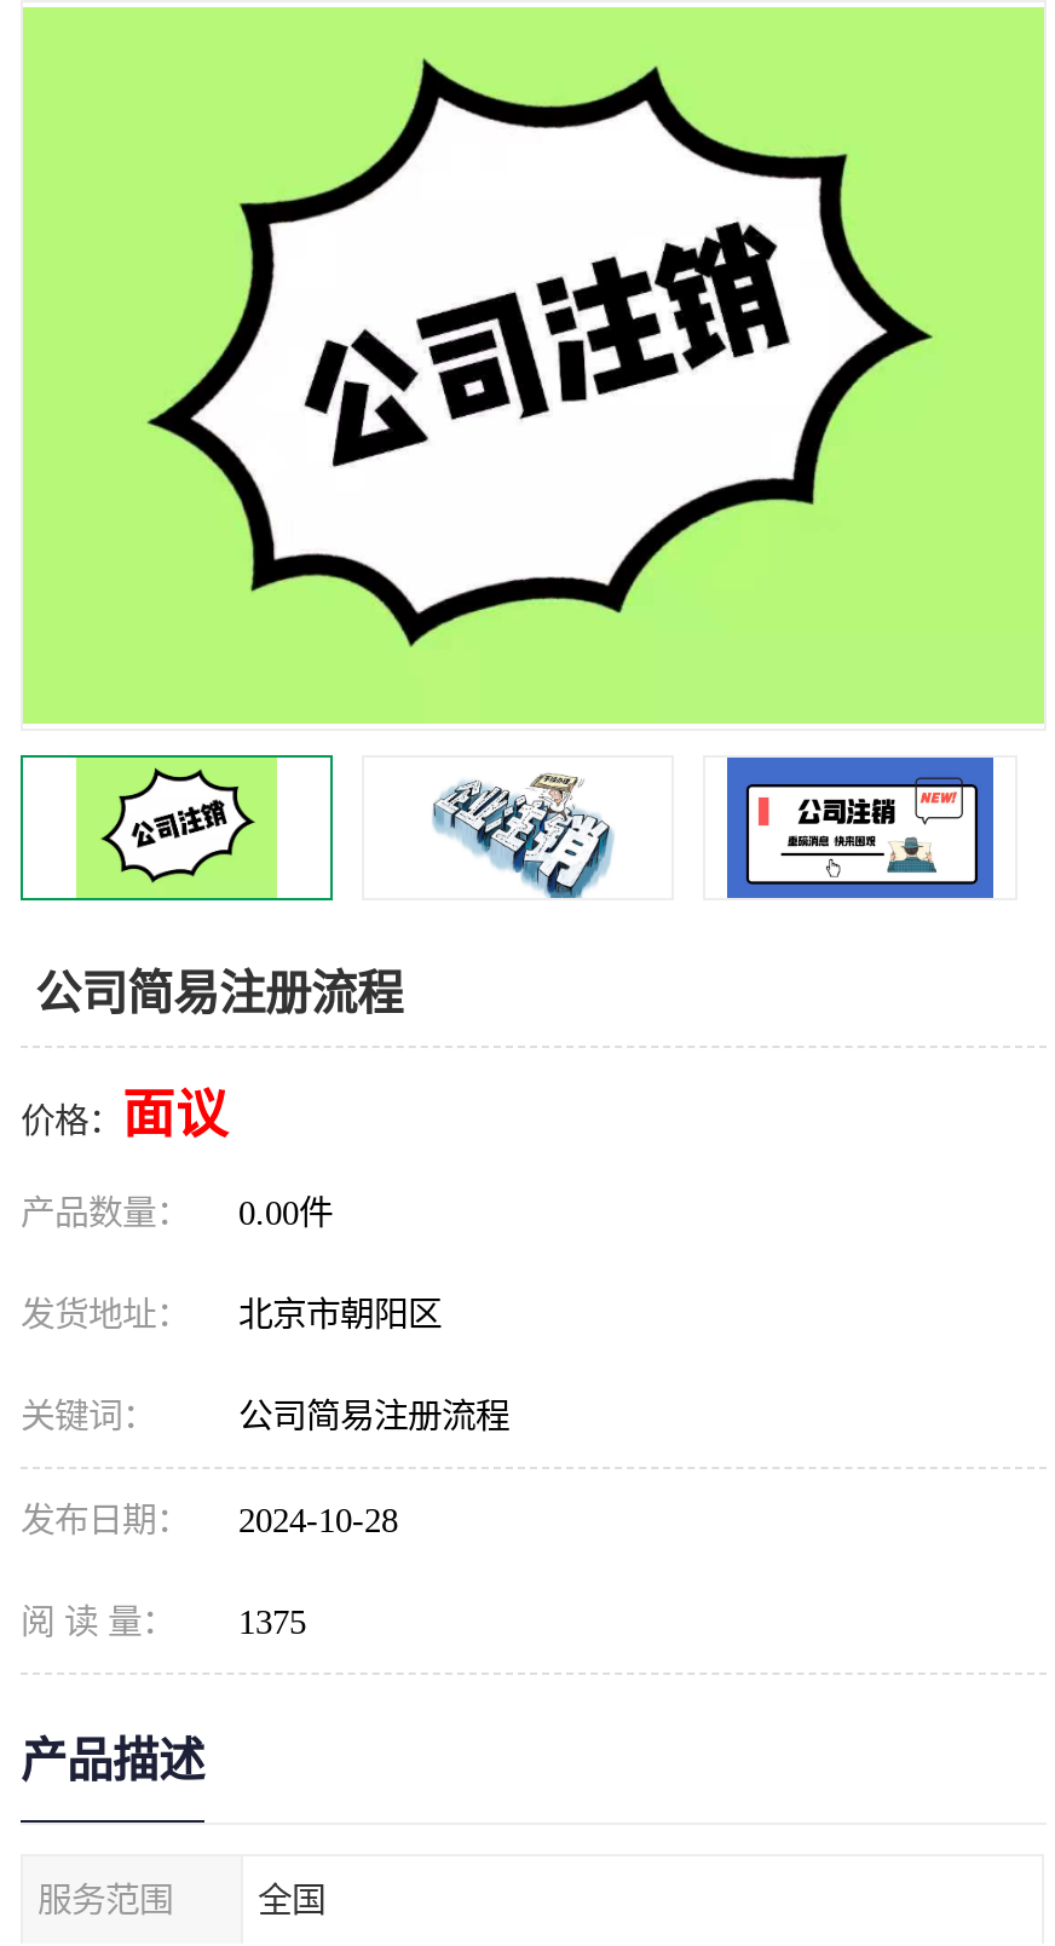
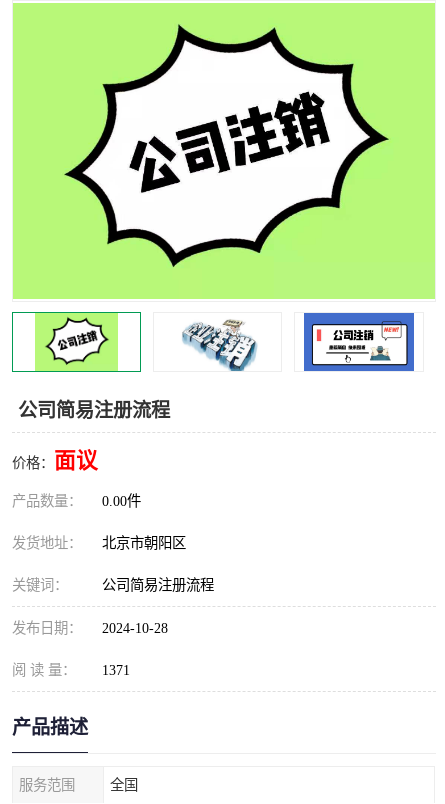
[21,1602,306,1641] 阅 读 量： 1375 -> [12,662,130,678] 阅 读 量： 1371

